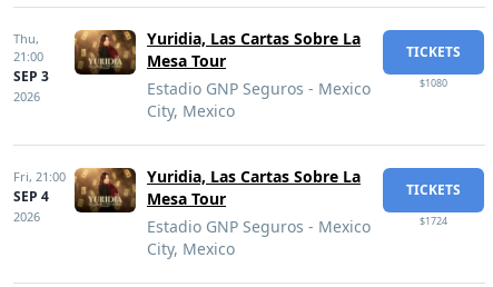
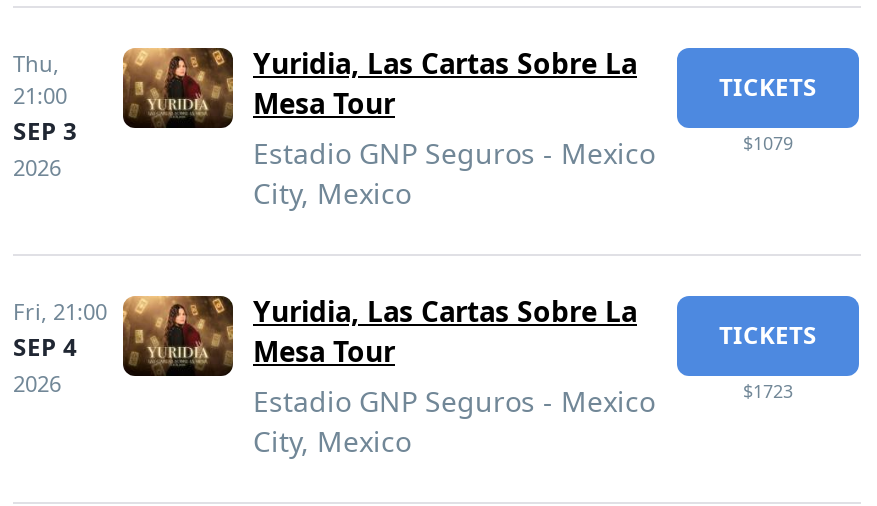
[420,76,447,90] $1080 -> [743,130,793,156] $1079
[420,214,447,228] $1724 -> [743,378,793,404] $1723

